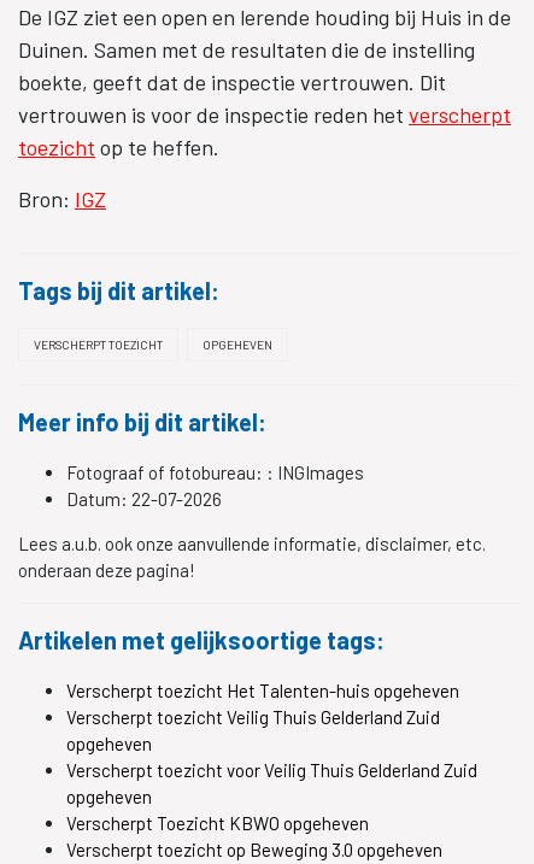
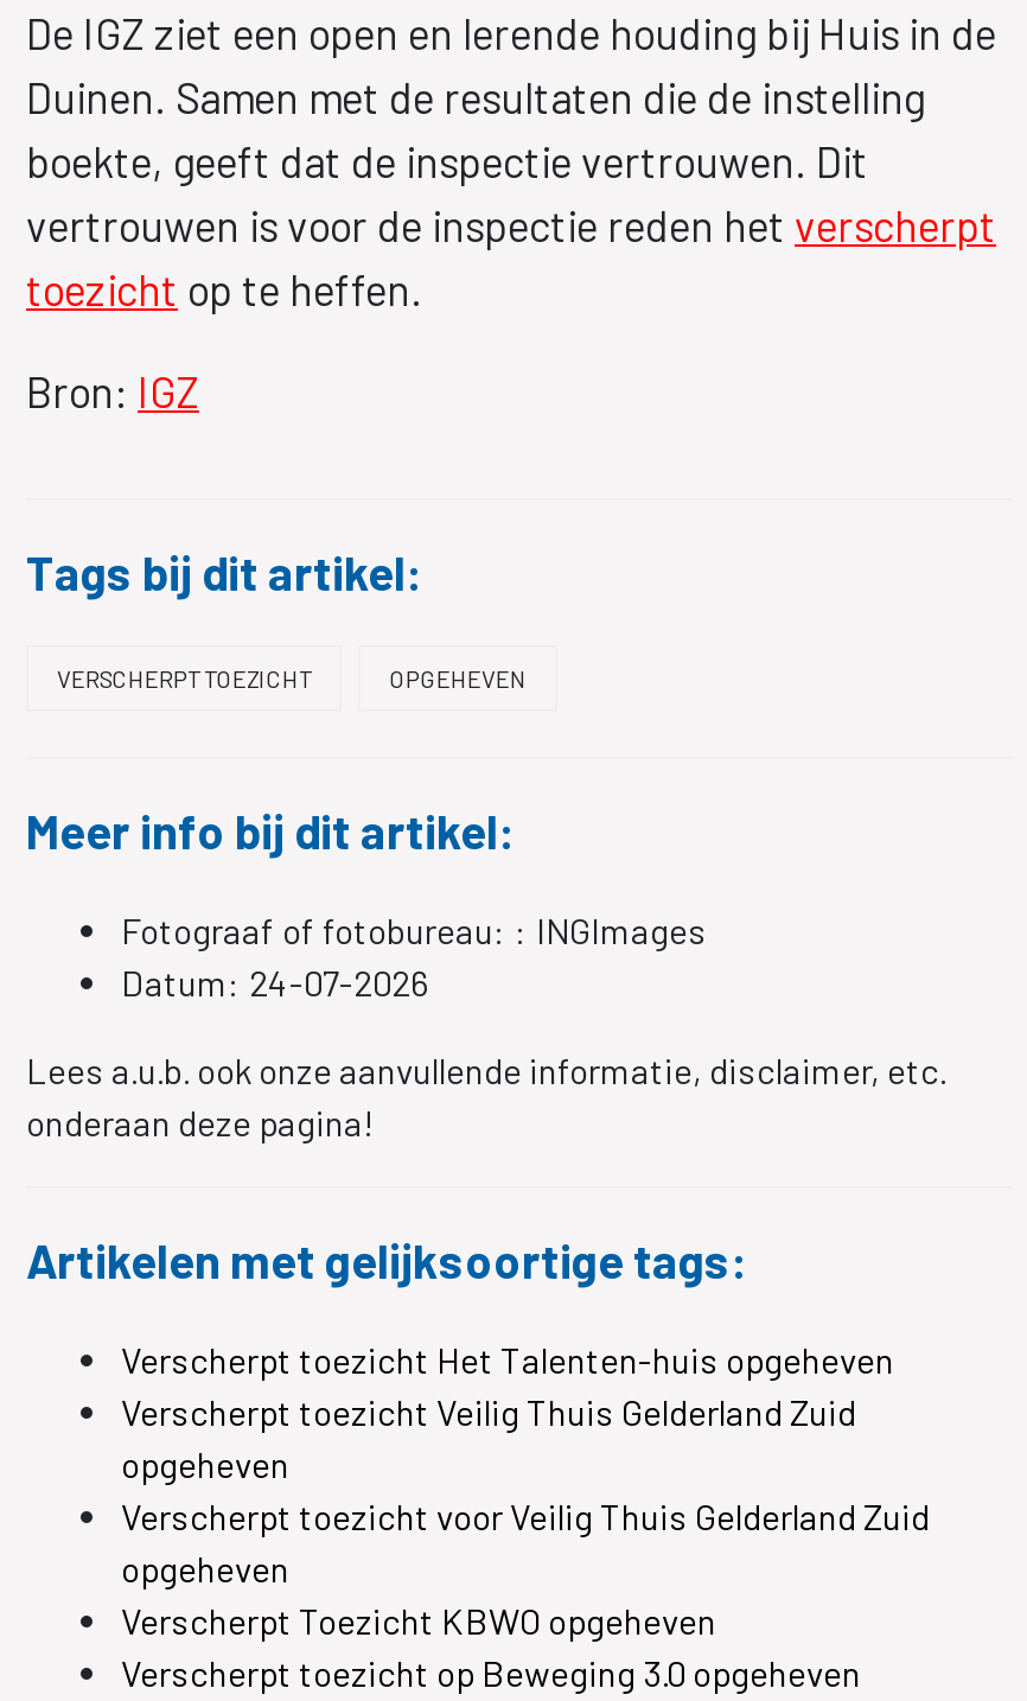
[66,488,222,510] Datum: 22-07-2026 -> [121,961,429,1004] Datum: 24-07-2026

